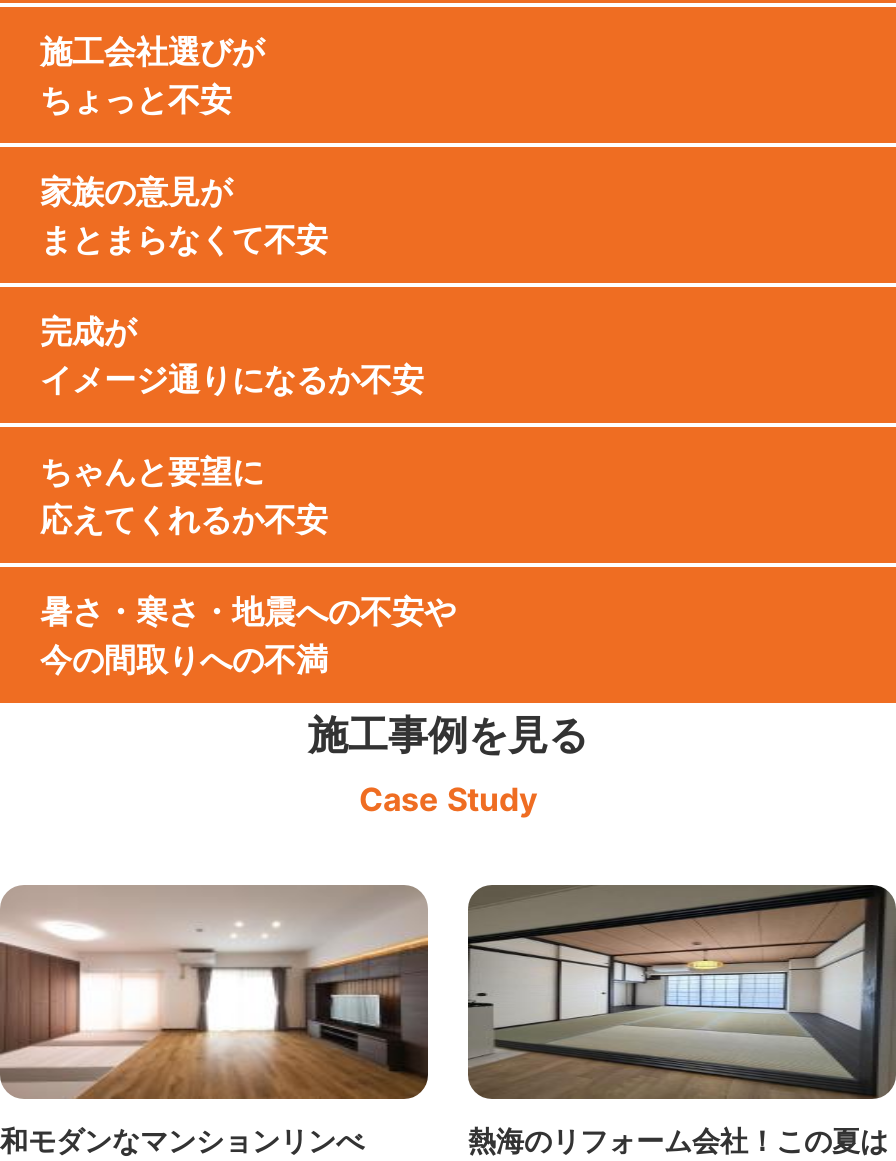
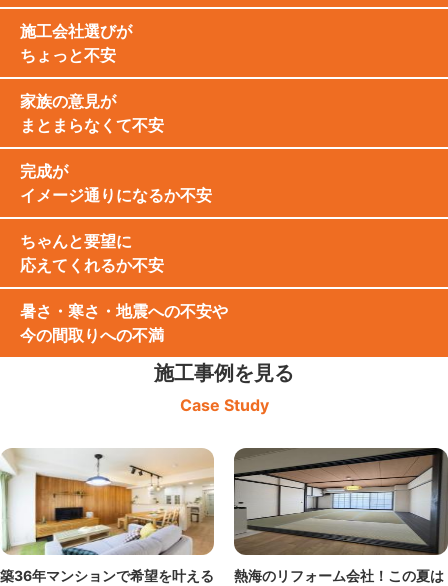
[0,885,430,1156] [image] | 和モダンなマンションリンべ -> [0,449,215,584] [image] | 築36年マンションで希望を叶える

